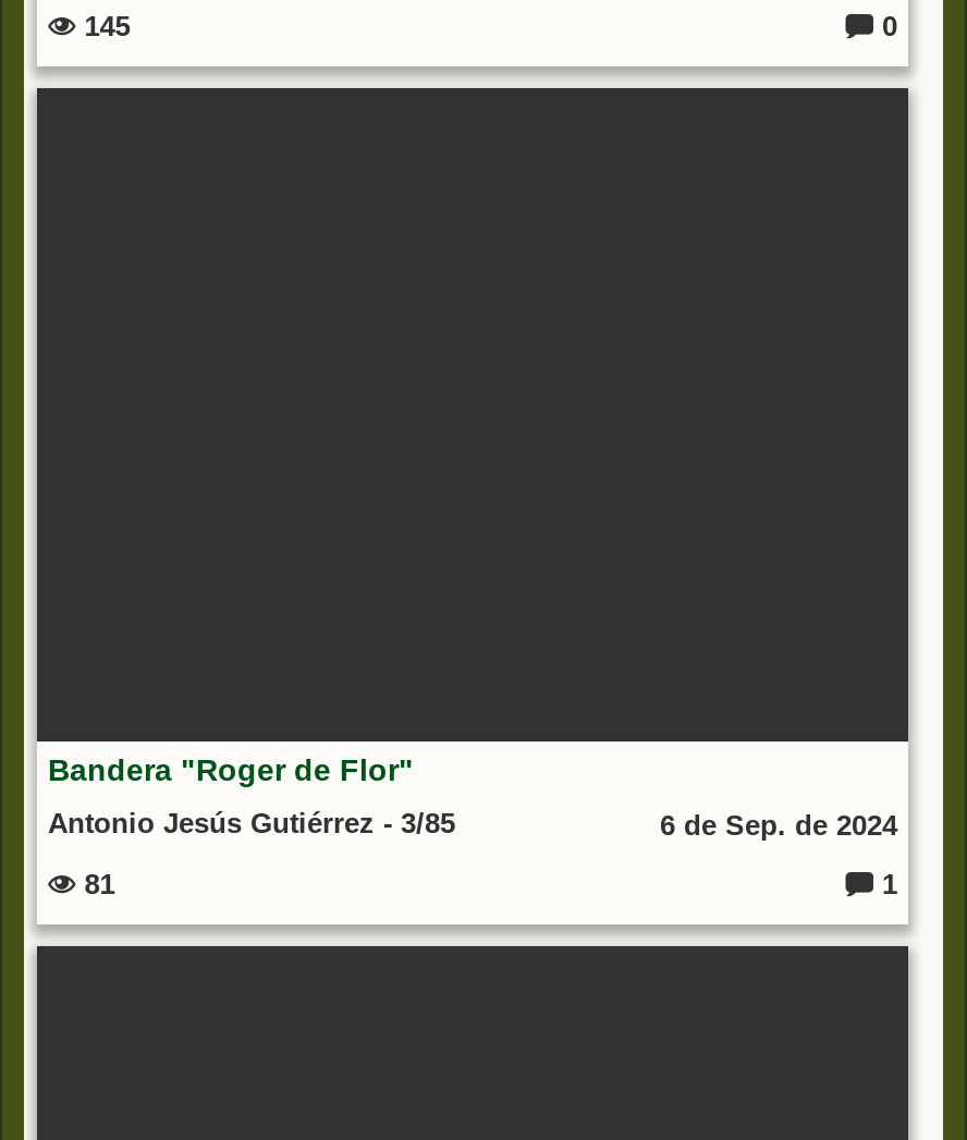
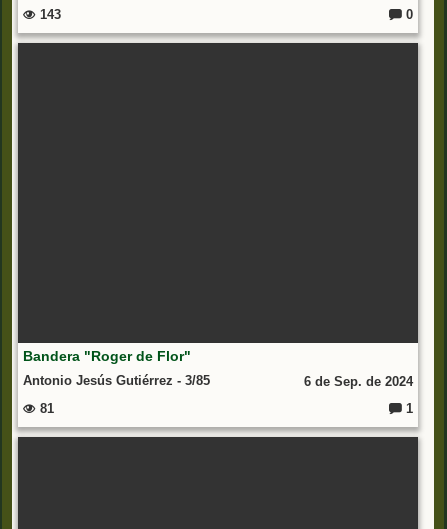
[76,10,130,43] 145 -> [36,7,61,22] 143

